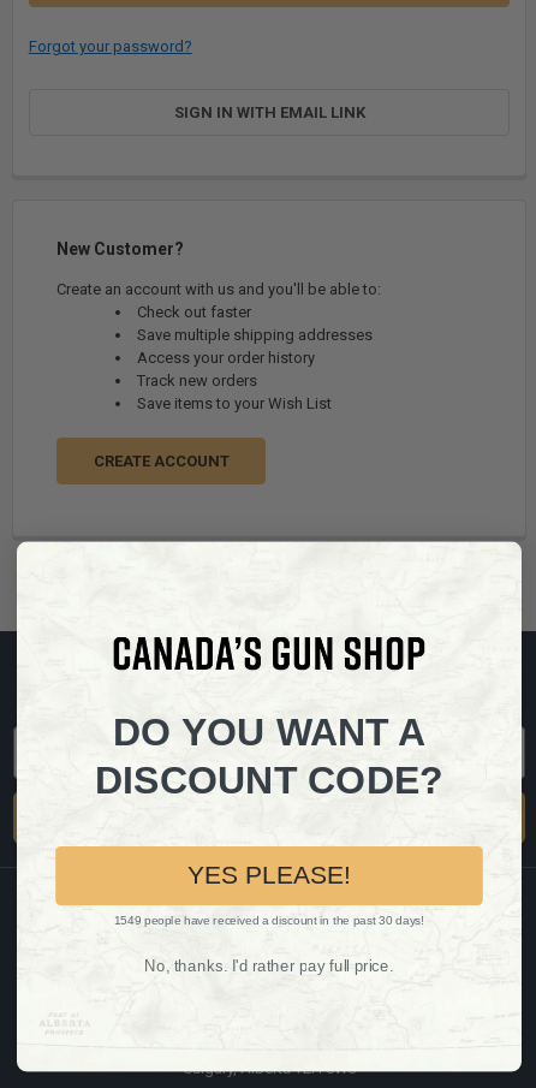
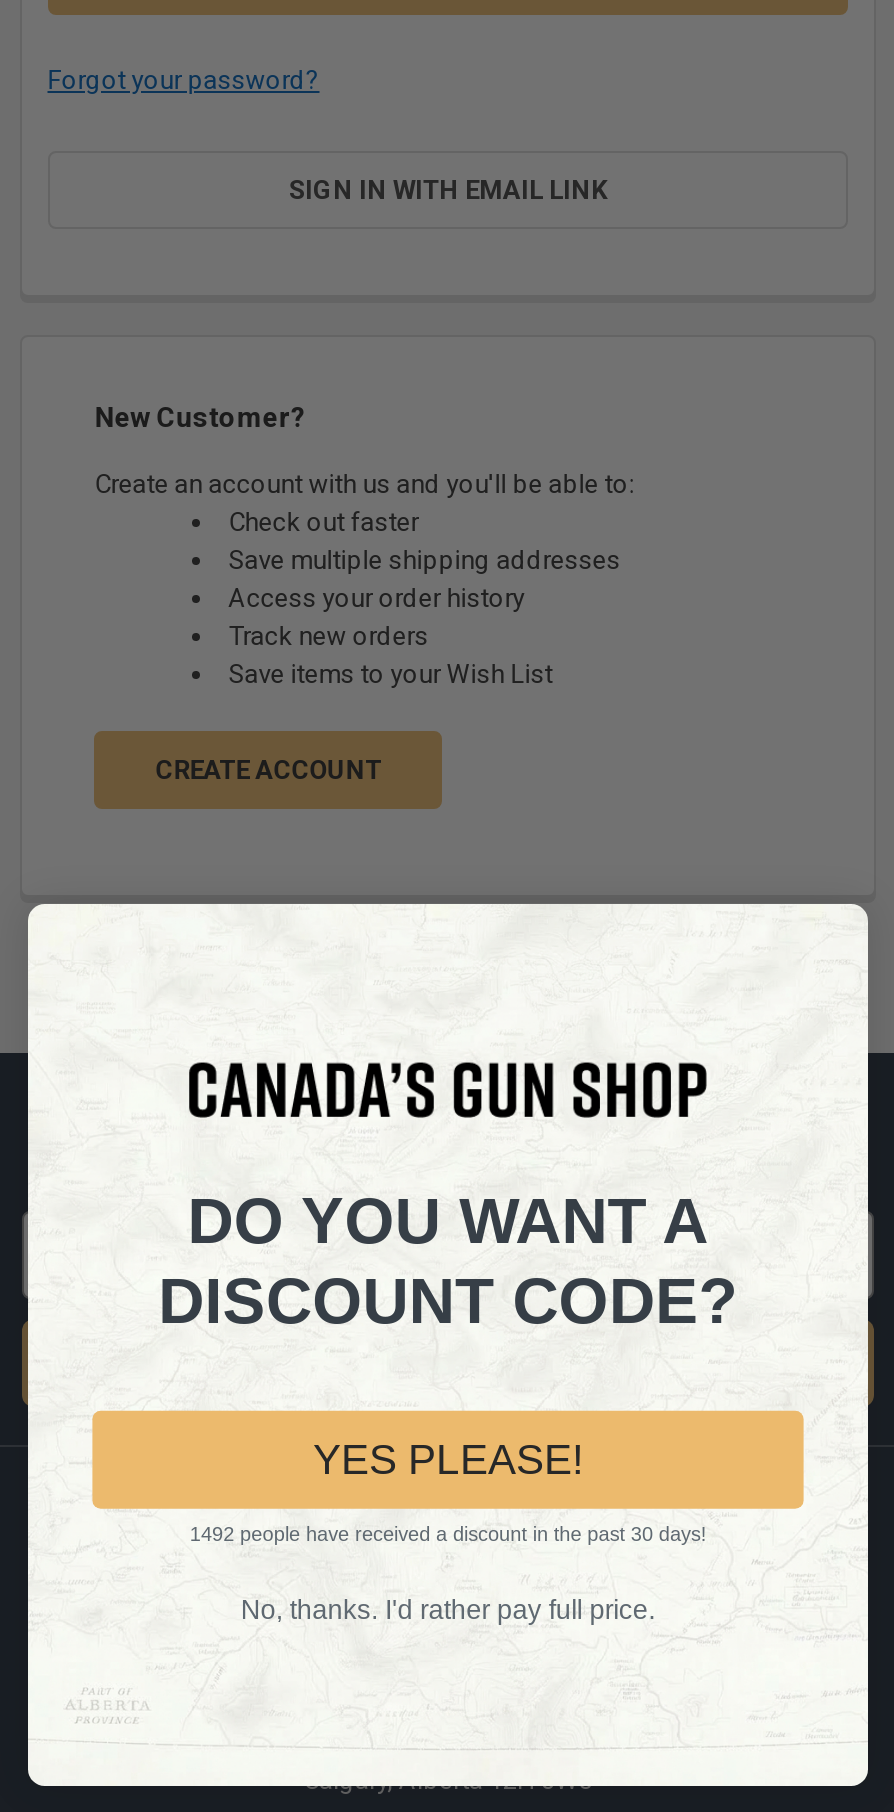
[114,913,424,926] 1549 people have received a discount in the past 30 days! -> [190,1521,706,1544] 1492 people have received a discount in the past 30 days!

